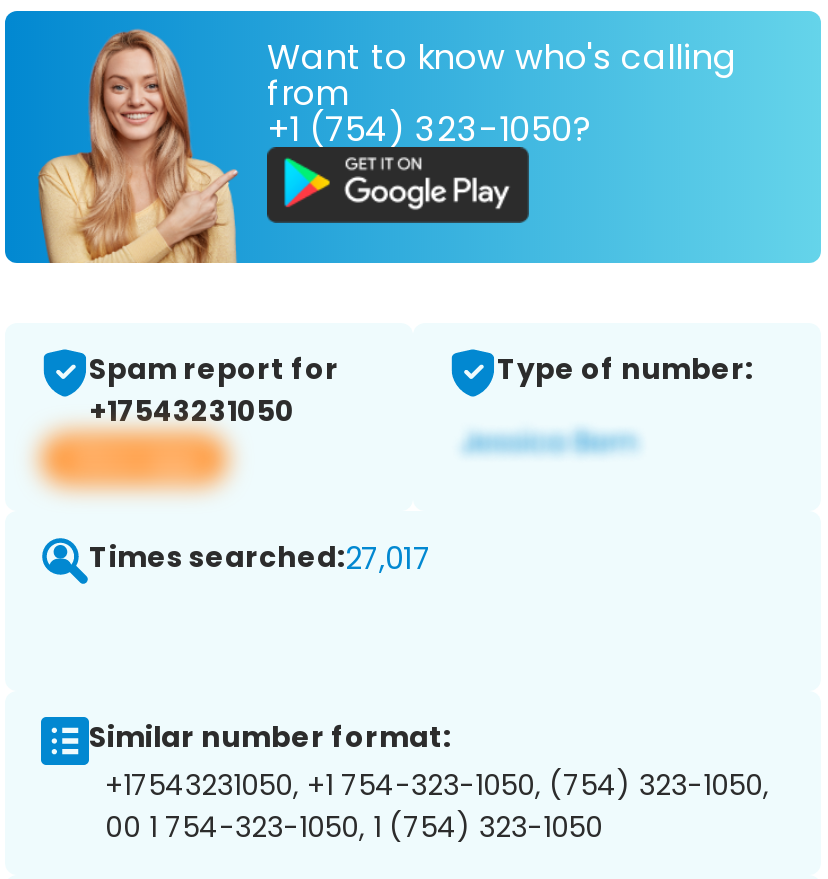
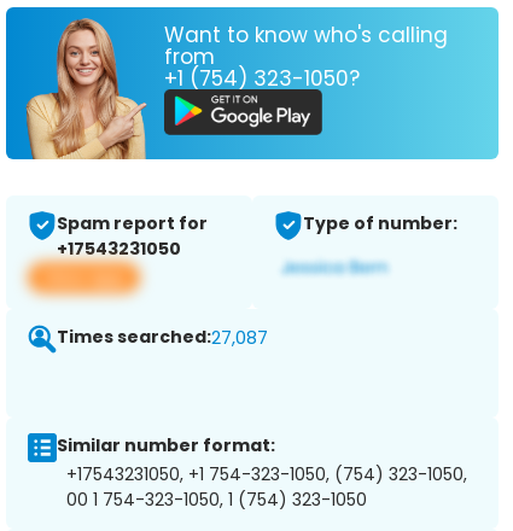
[89,537,431,579] Times searched:27,017 -> [57,325,268,350] Times searched:27,087

